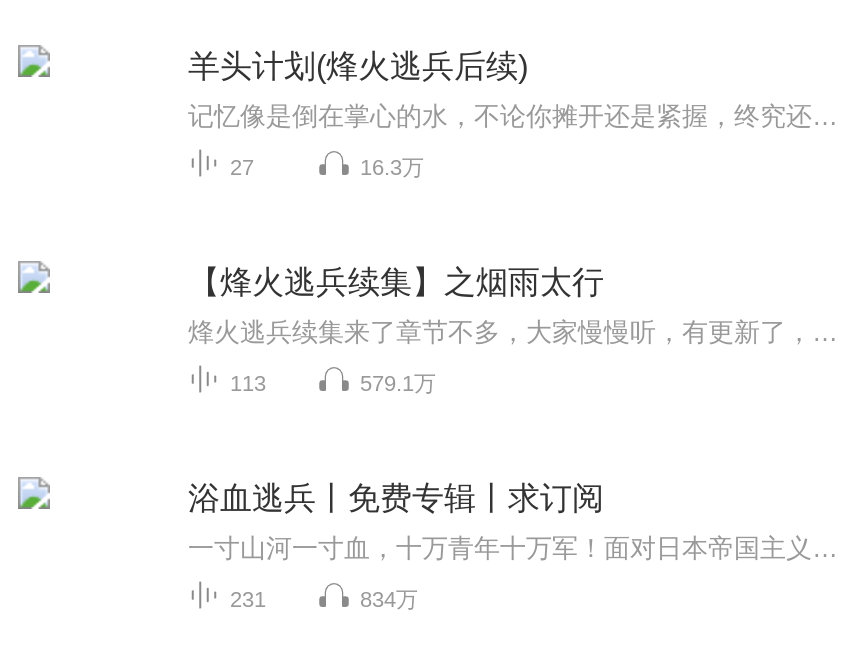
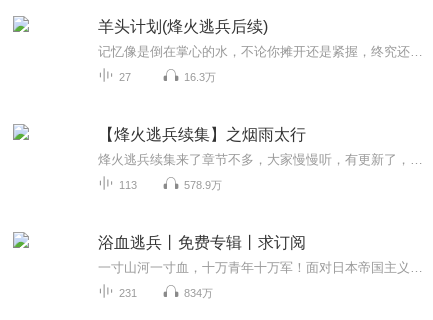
[360,371,436,395] 579.1万 -> [184,179,222,191] 578.9万

